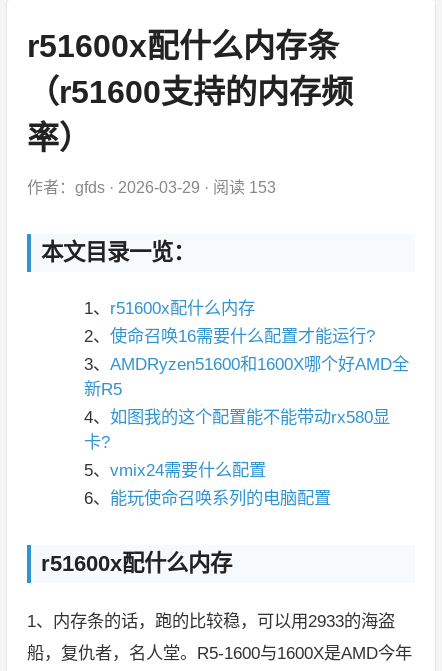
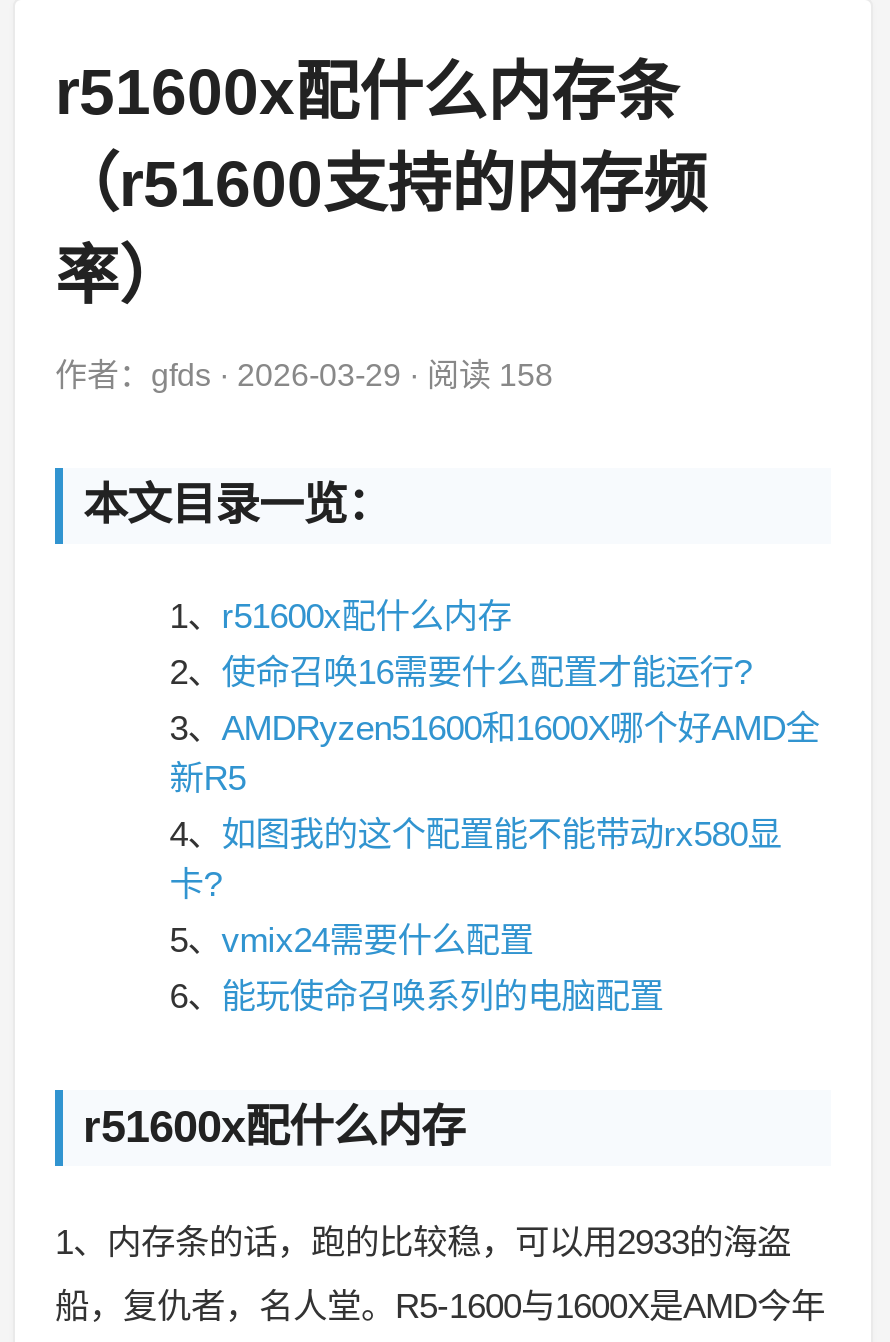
[27,179,276,196] 作者：gfds · 2026-03-29 ·阅读 153 -> [55,358,553,392] 作者：gfds · 2026-03-29 ·阅读 158

